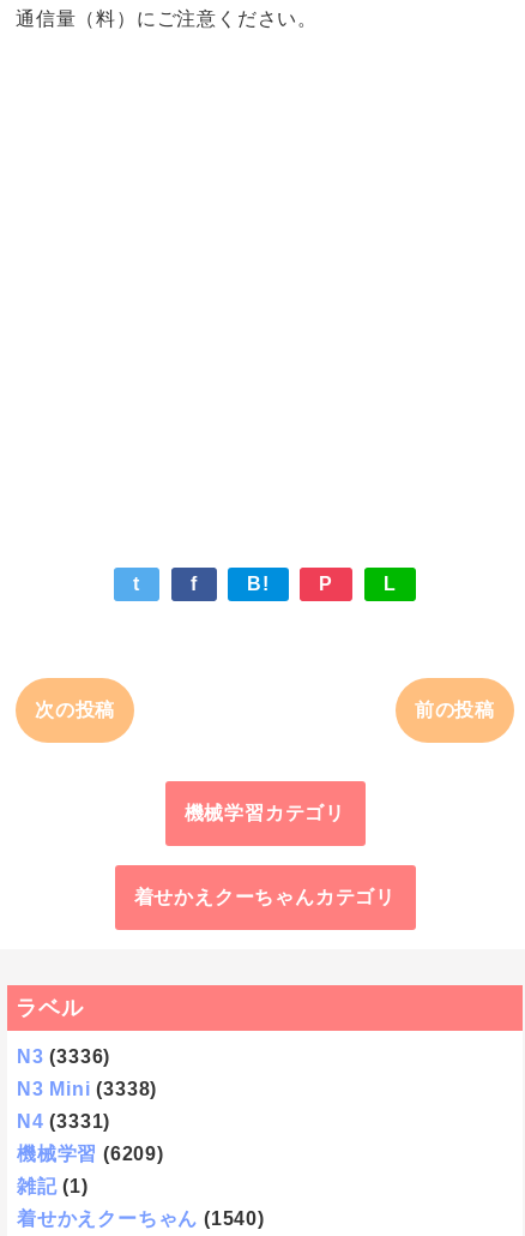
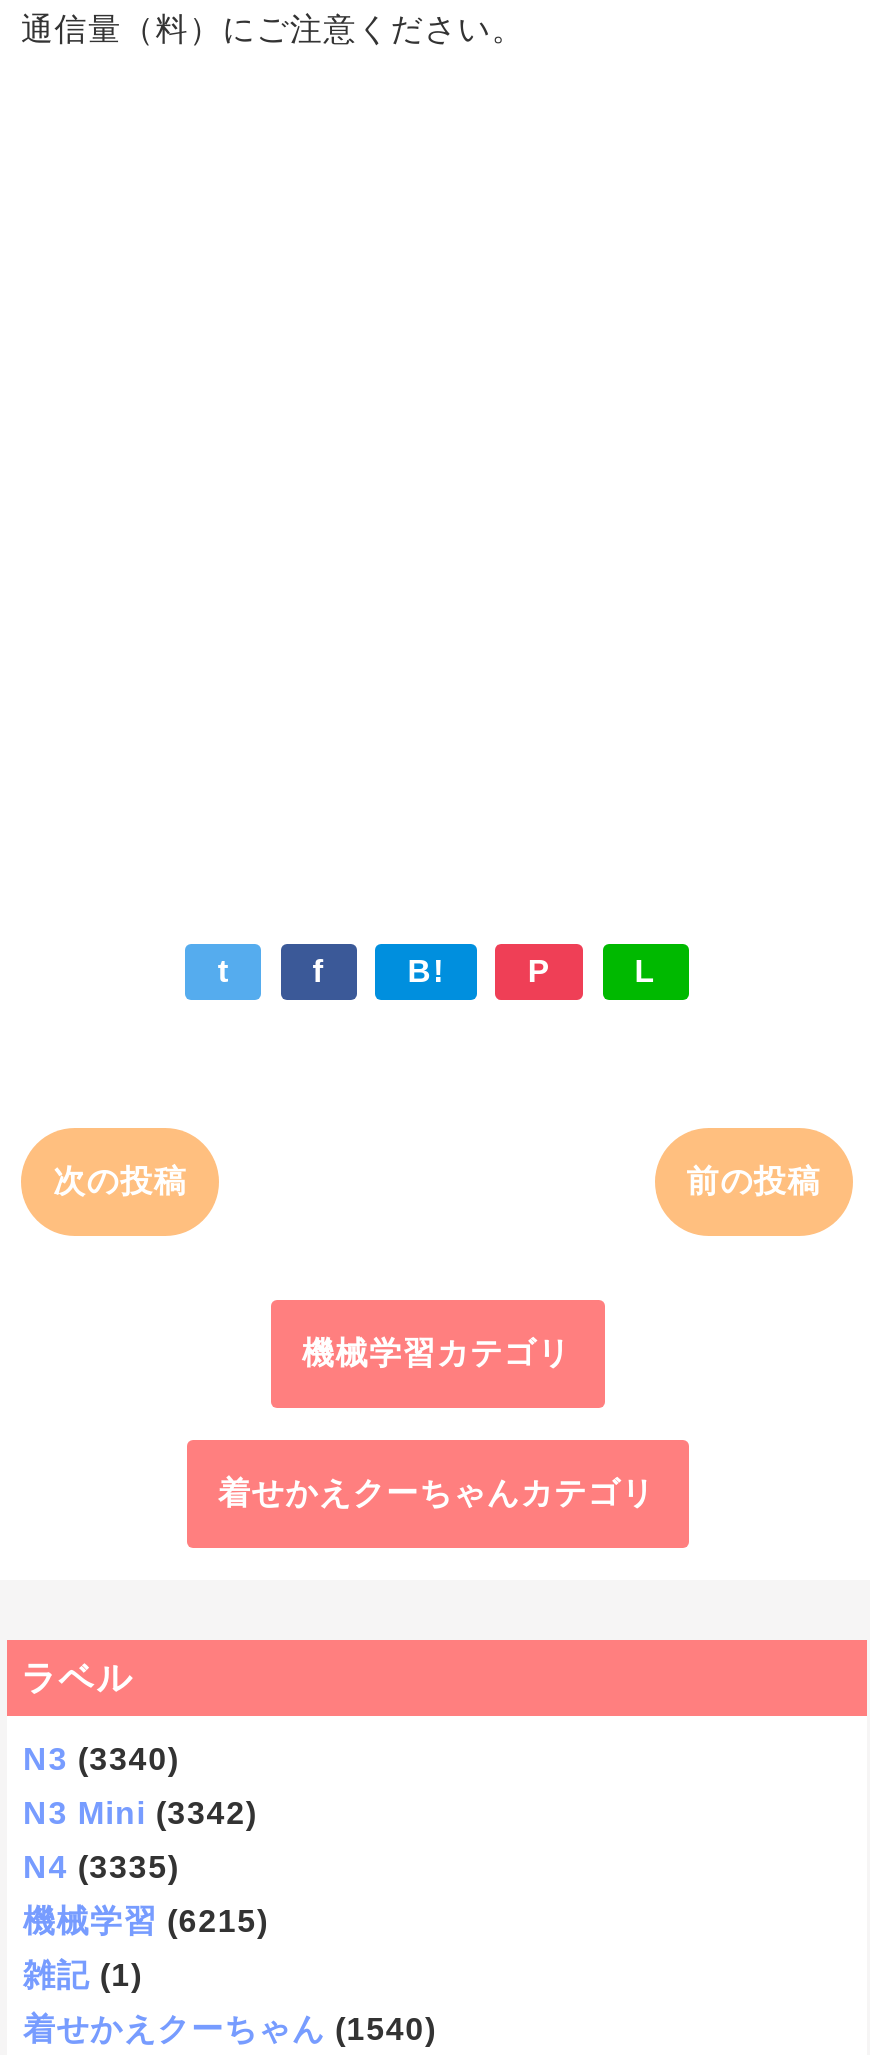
[17,1046,111,1067] N3 (3336) -> [23,1742,179,1776] N3 (3340)
[17,1079,157,1099] N3 Mini (3338) -> [23,1796,257,1830] N3 Mini (3342)
[17,1111,111,1132] N4 (3331) -> [23,1850,179,1884] N4 (3335)
[17,1144,164,1164] 機械学習 (6209) -> [23,1904,269,1938] 機械学習 (6215)

